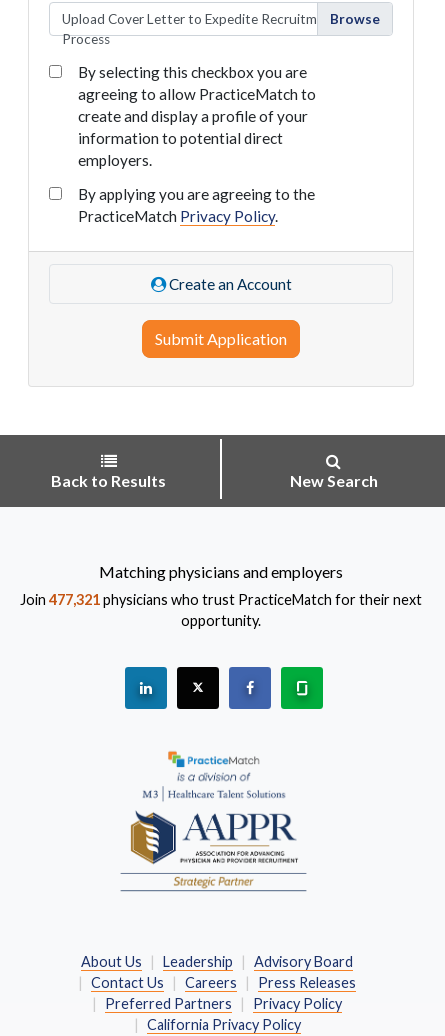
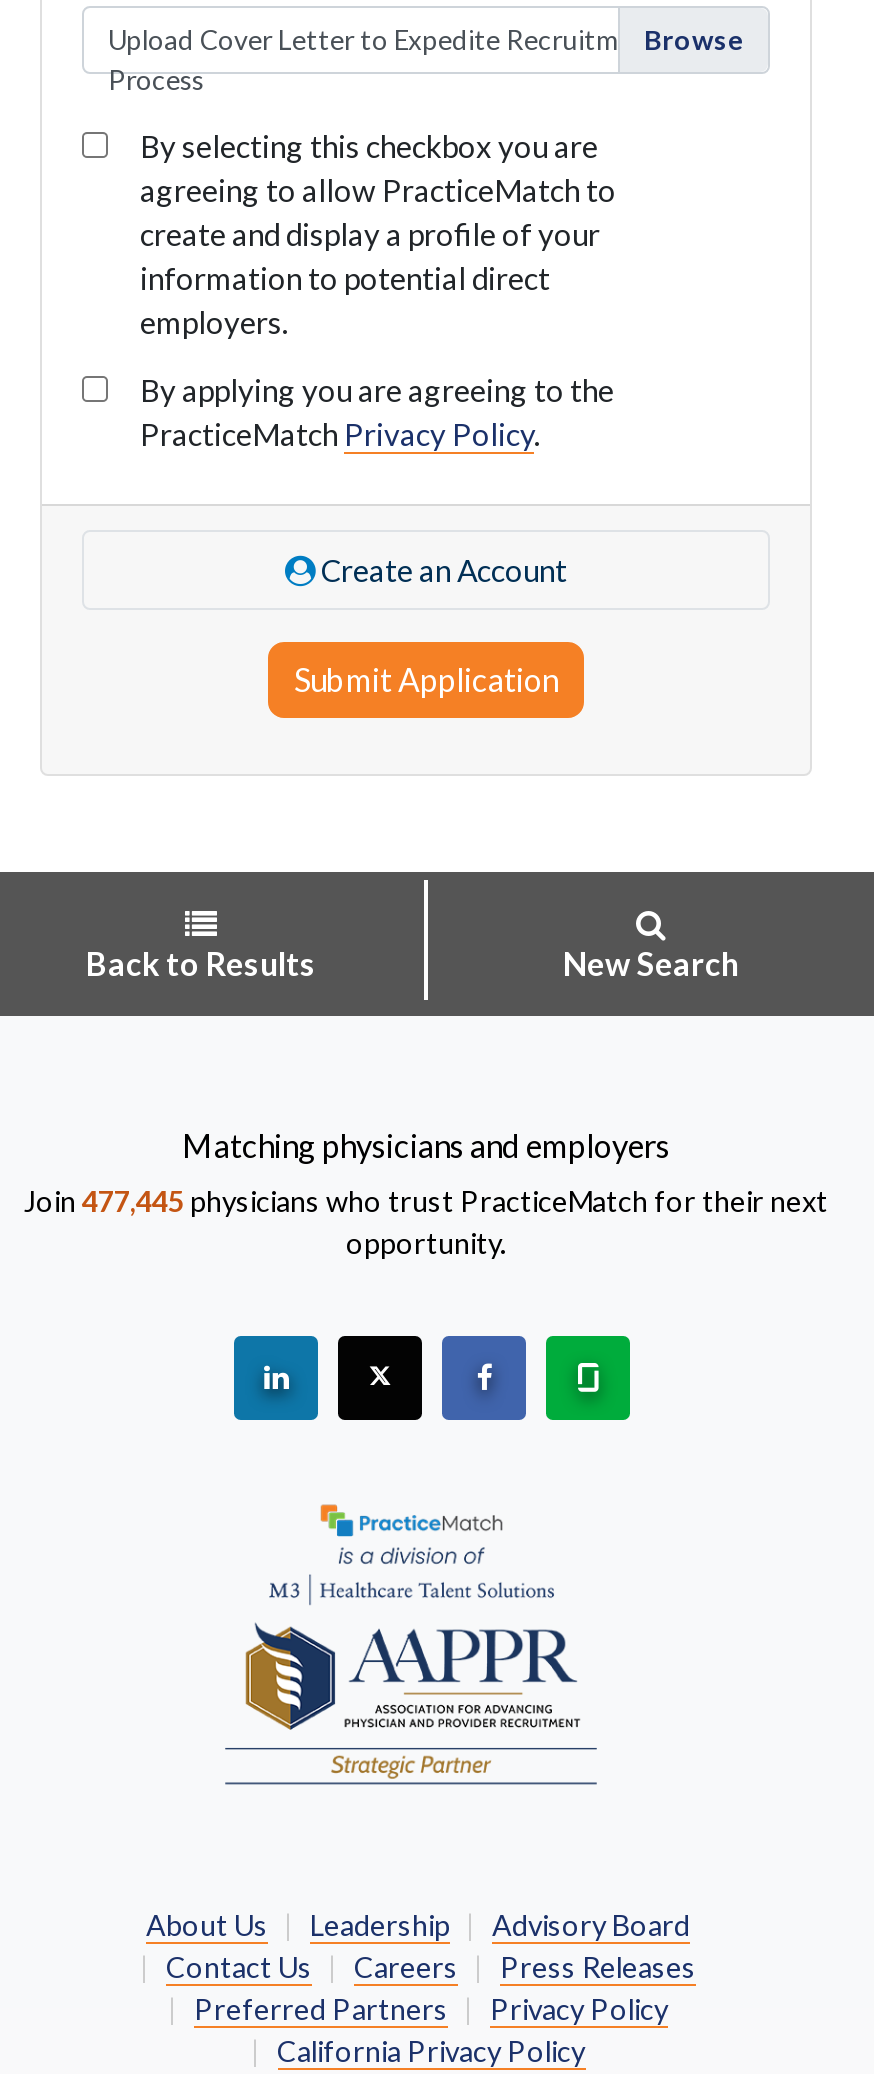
[20,591,422,608] Join 477,321 physicians who trust PracticeMatch for their next -> [24,1184,828,1218] Join 477,445 physicians who trust PracticeMatch for their next

